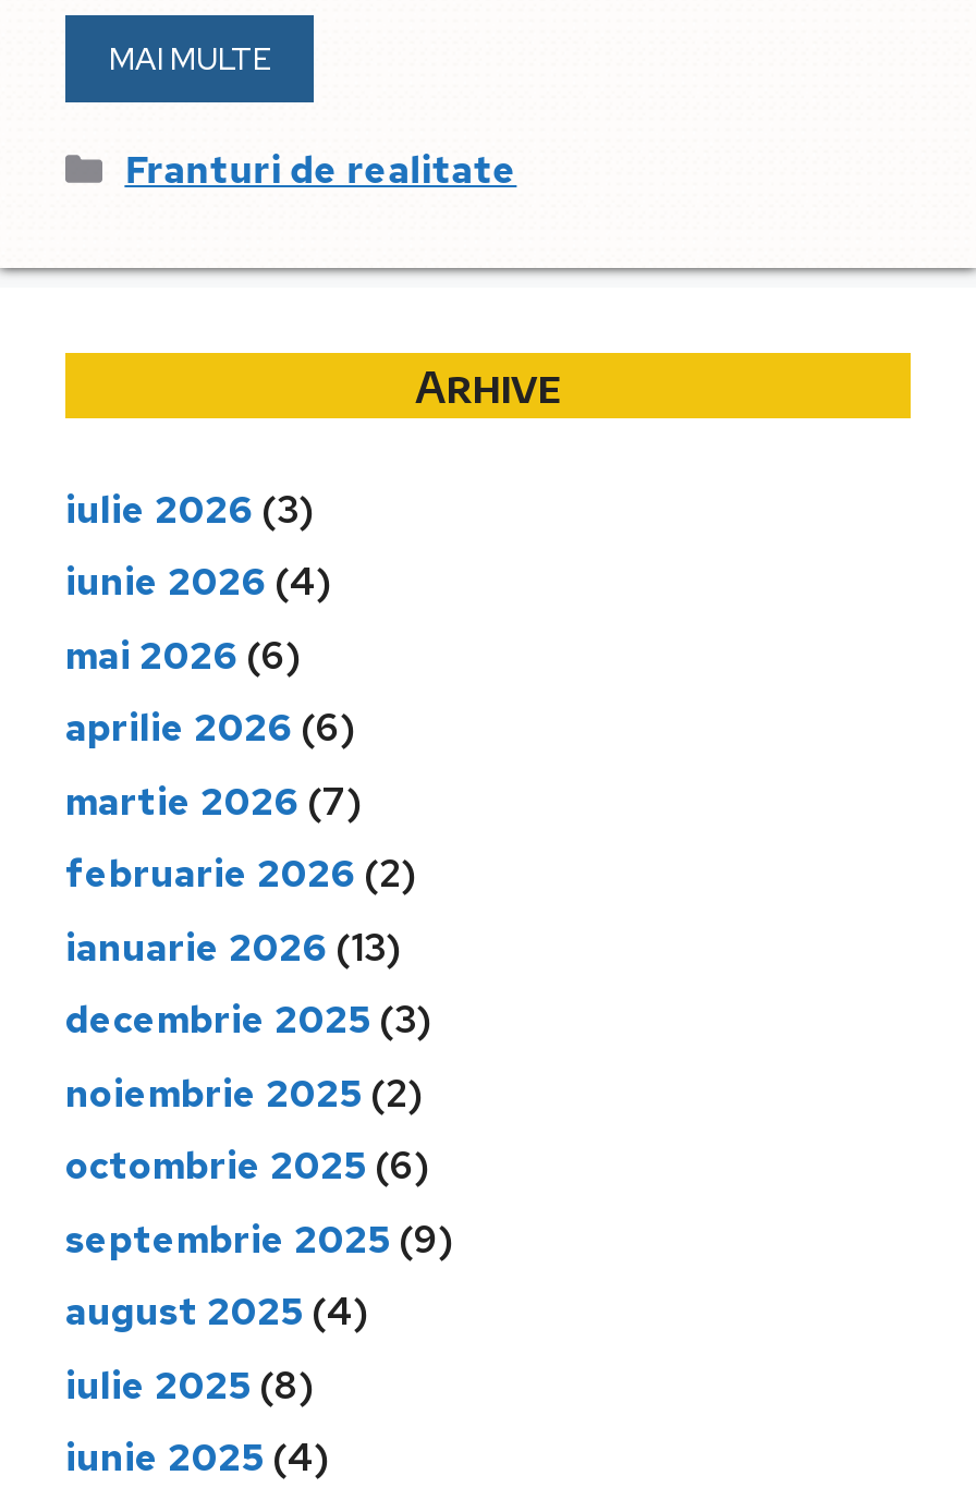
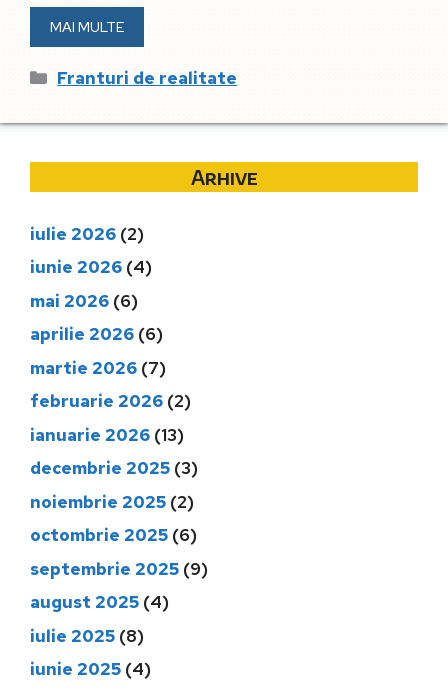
[65,485,314,533] iulie 2026 (3) -> [30,223,144,245] iulie 2026 (2)

